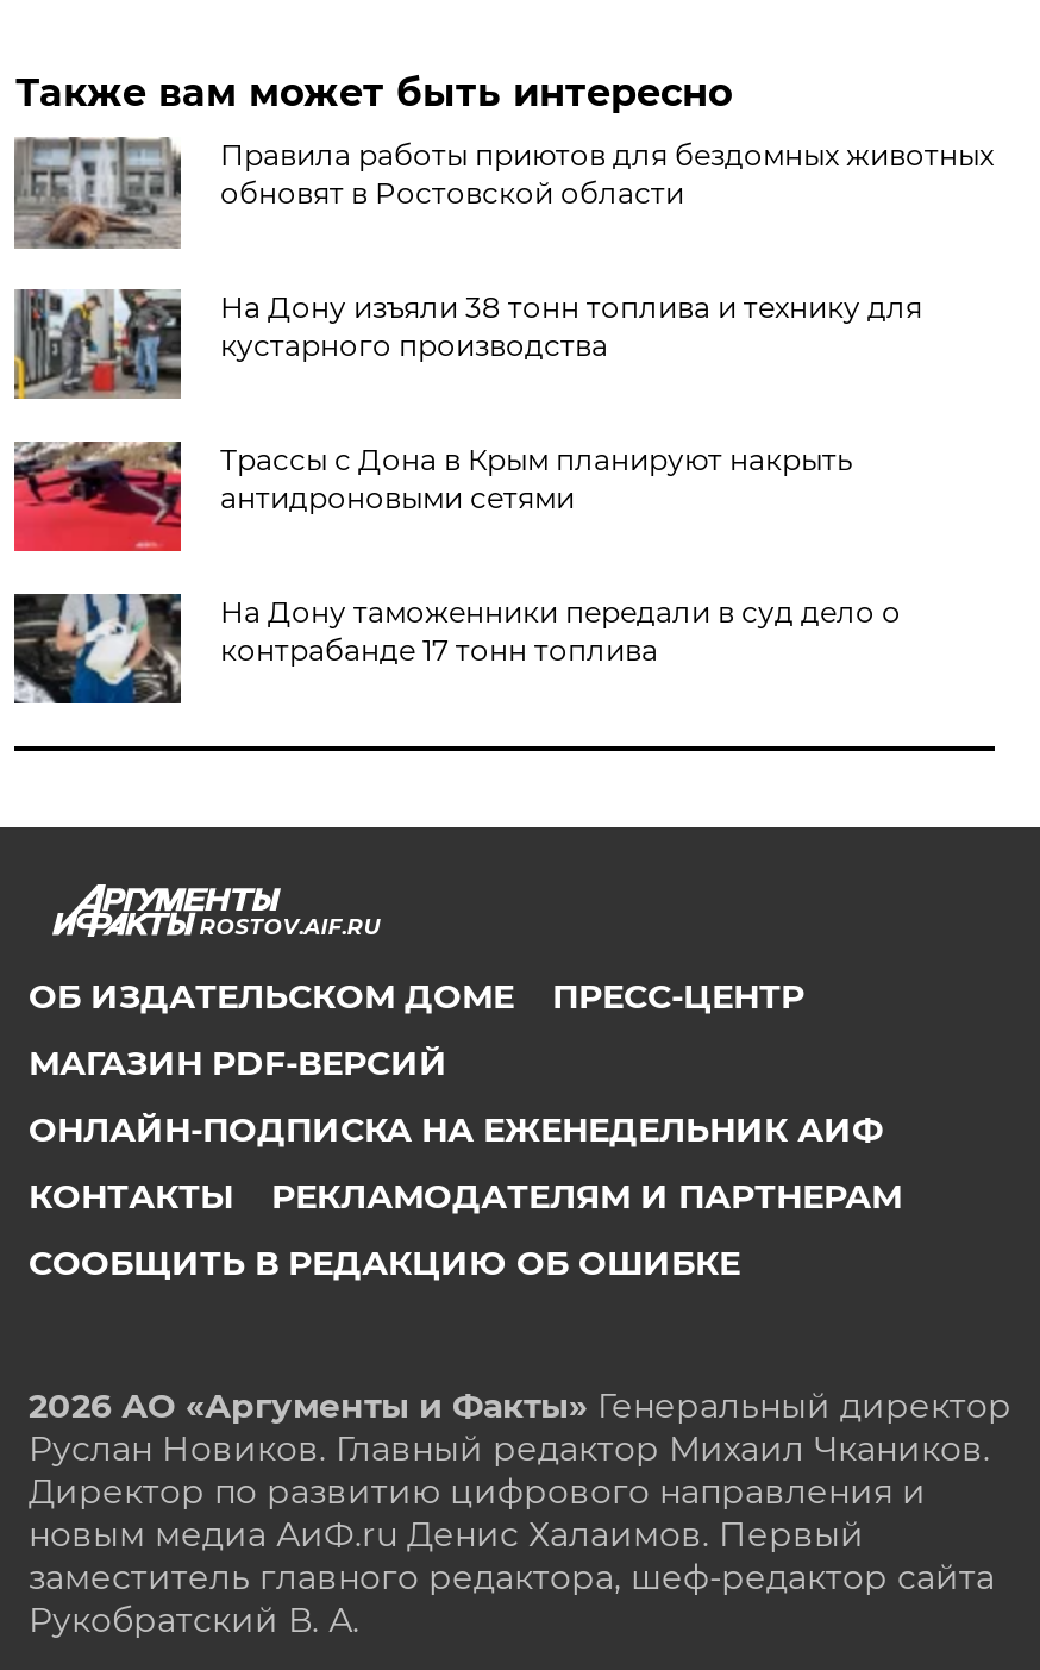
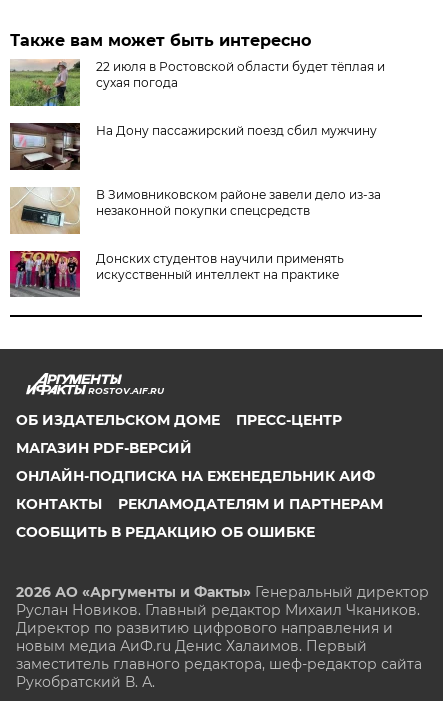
[14,135,993,249] [image] | Правила работы приютов для бездомных животных | обновят в Ростовской области -> [10,59,385,107] [image] | 22 июля в Ростовской области будет тёплая и | сухая погода
[12,287,922,401] [image] | На Дону изъяли 38 тонн топлива и технику для | кустарного производства -> [10,122,377,171] [image] | На Дону пассажирский поезд сбил мужчину
[12,439,853,553] [image] | Трассы с Дона в Крым планируют накрыть | антидроновыми сетями -> [9,187,381,235] [image] | В Зимовниковском районе завели дело из‑за | незаконной покупки спецсредств
[12,592,901,706] [image] | На Дону таможенники передали в суд дело о | контрабанде 17 тонн топлива -> [9,250,344,298] [image] | Донских студентов научили применять | искусственный интеллект на практике

